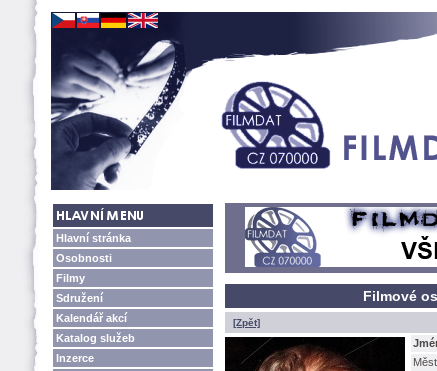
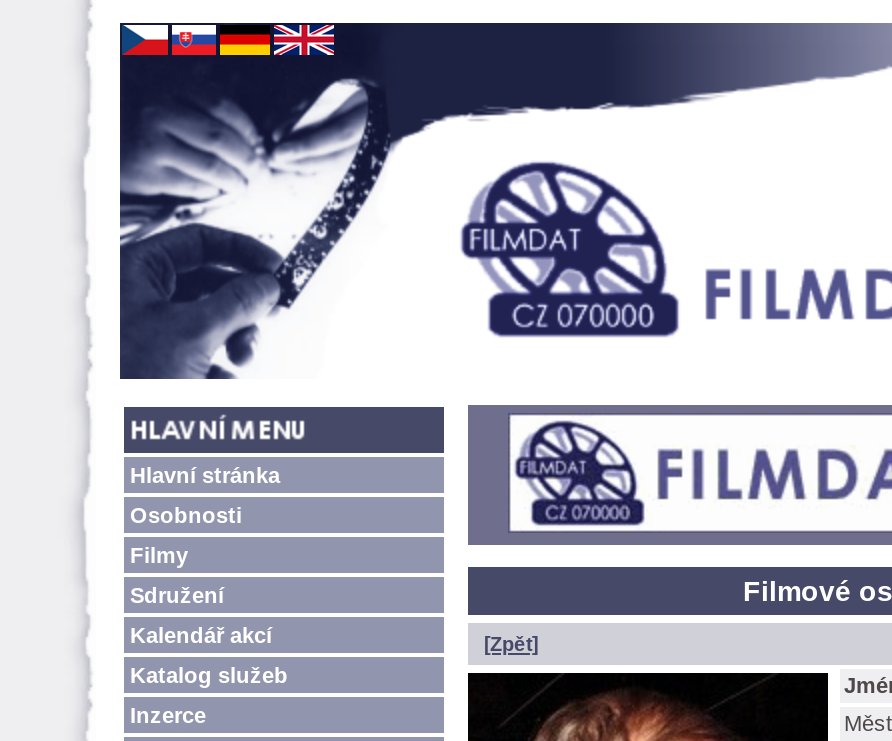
[246,208,434,266] [image] -> [508,413,886,533] [image]

